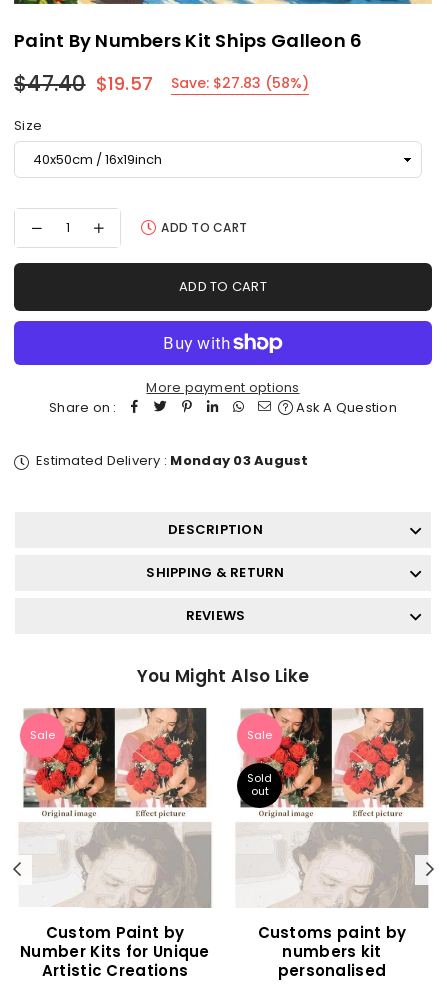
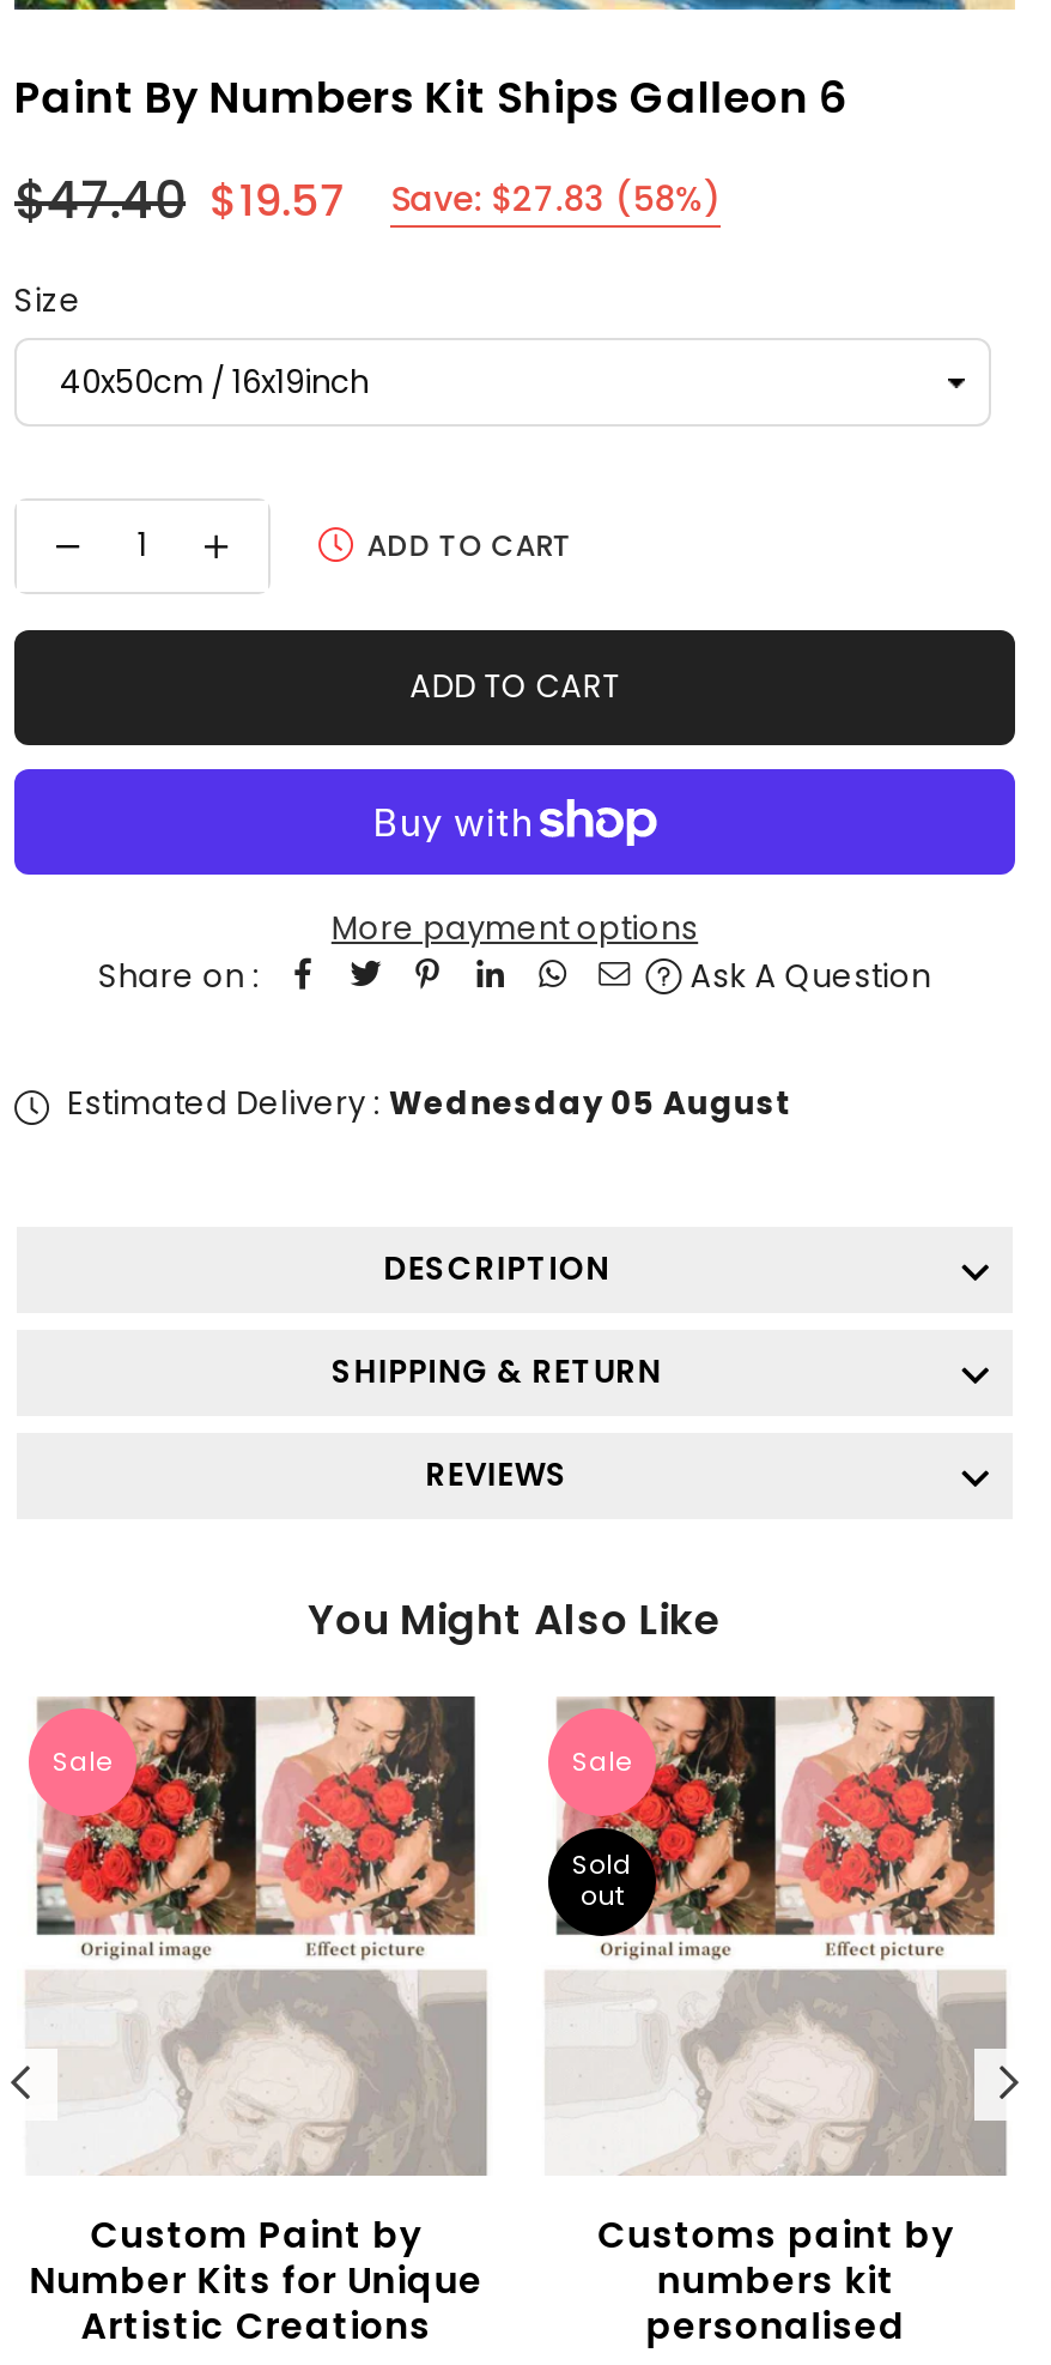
[36,450,309,469] Estimated Delivery : Monday 03 August -> [67,1079,793,1125] Estimated Delivery : Wednesday 05 August

